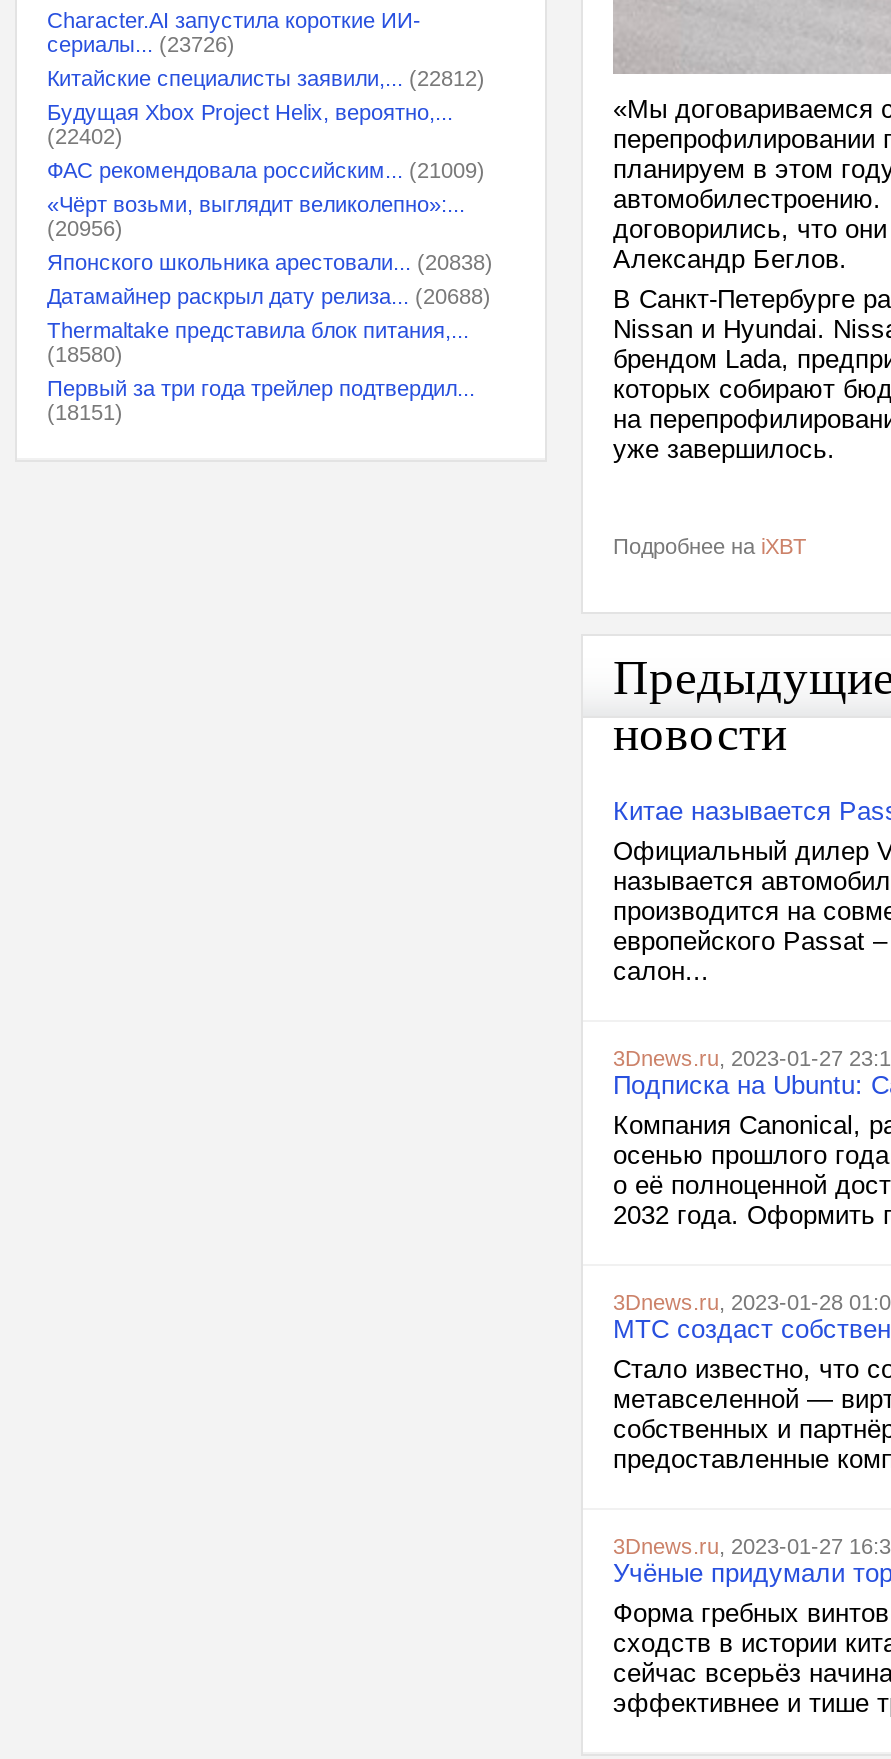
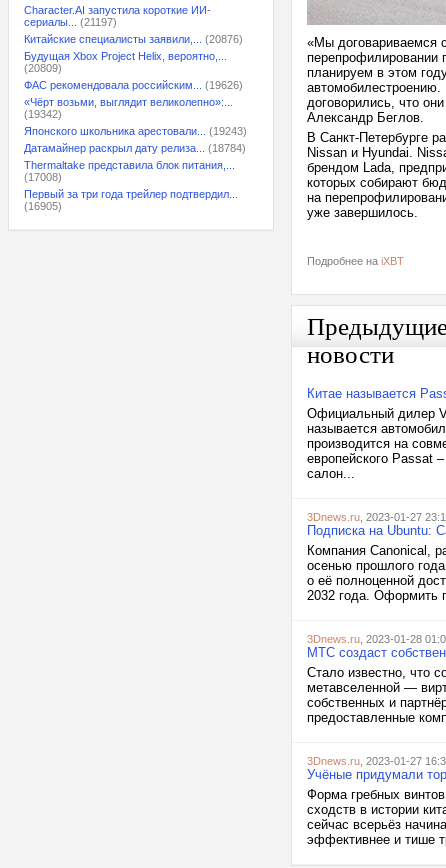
[47,32,235,56] сериалы... (23726) -> [24,16,117,28] сериалы... (21197)
[47,66,485,90] Китайские специалисты заявили,... (22812) -> [24,33,243,45] Китайские специалисты заявили,... (20876)
[47,124,123,148] (22402) -> [24,62,62,74] (20809)
[47,158,485,182] ФАС рекомендовала российским... (21009) -> [24,79,243,91] ФАС рекомендовала российским... (19626)
[47,216,123,240] (20956) -> [24,108,62,120] (19342)
[47,250,493,274] Японского школьника арестовали... (20838) -> [24,125,247,137] Японского школьника арестовали... (19243)
[47,284,491,308] Датамайнер раскрыл дату релиза... (20688) -> [24,142,246,154] Датамайнер раскрыл дату релиза... (18784)
[47,342,123,366] (18580) -> [24,171,62,183] (17008)
[47,400,123,424] (18151) -> [24,200,62,212] (16905)

